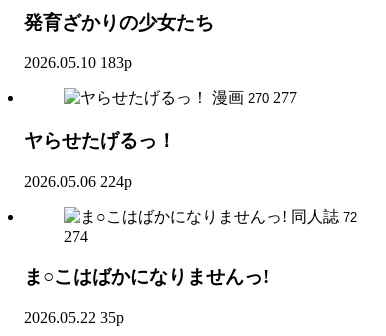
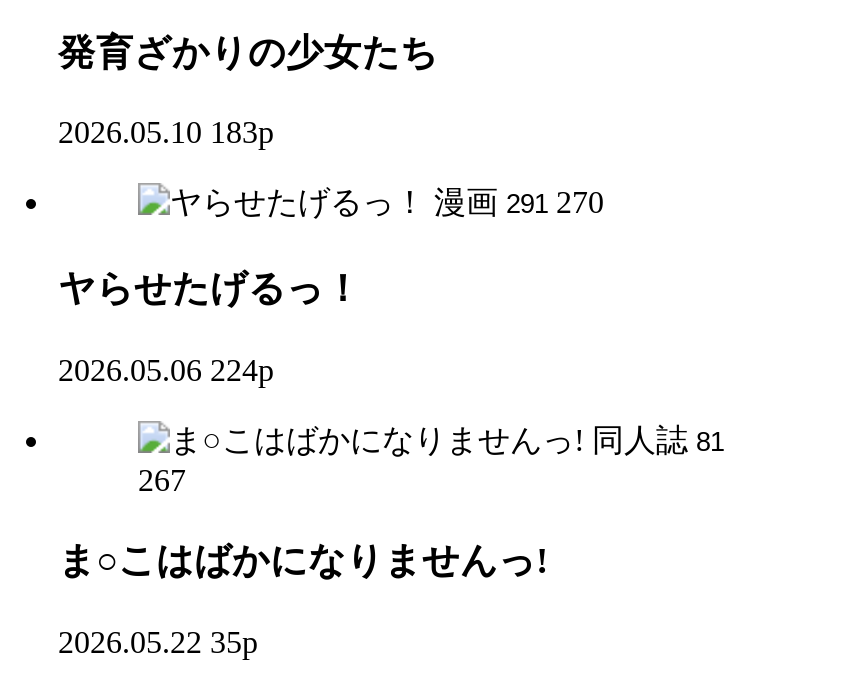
[212,89,297,106] 漫画 270 277 -> [434,185,604,219] 漫画 291 270
[291,208,357,225] 同人誌 72 -> [592,422,724,456] 同人誌 81
[64,228,88,245] 274 -> [138,462,186,496] 267

